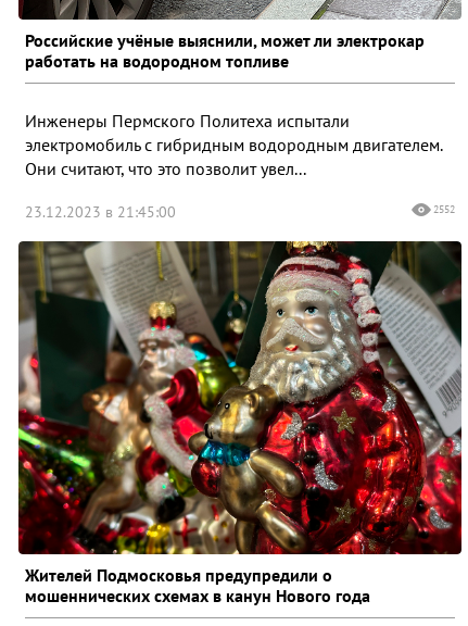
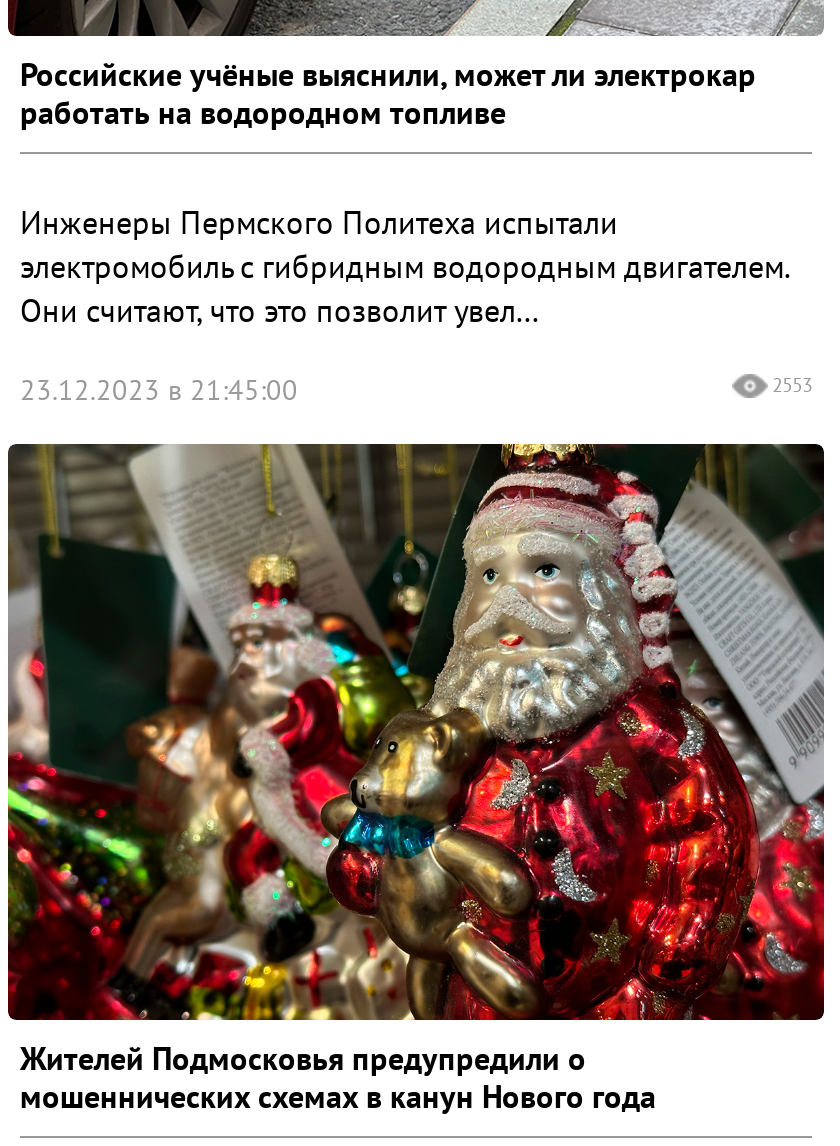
[433,202,455,216] 2552 -> [772,371,812,397] 2553

